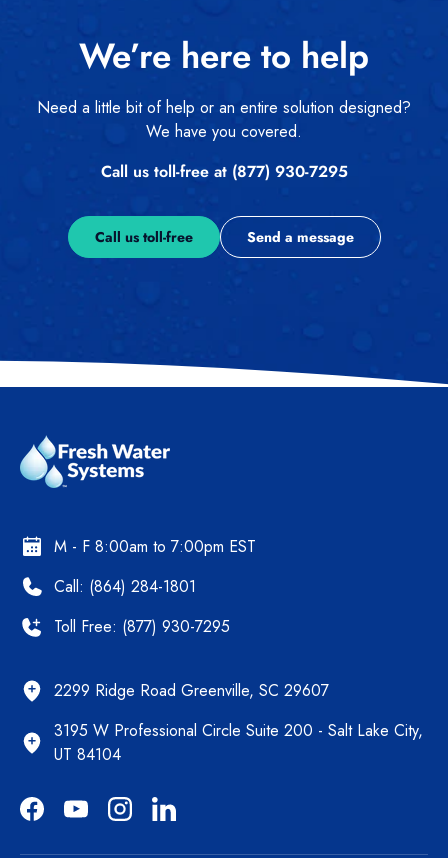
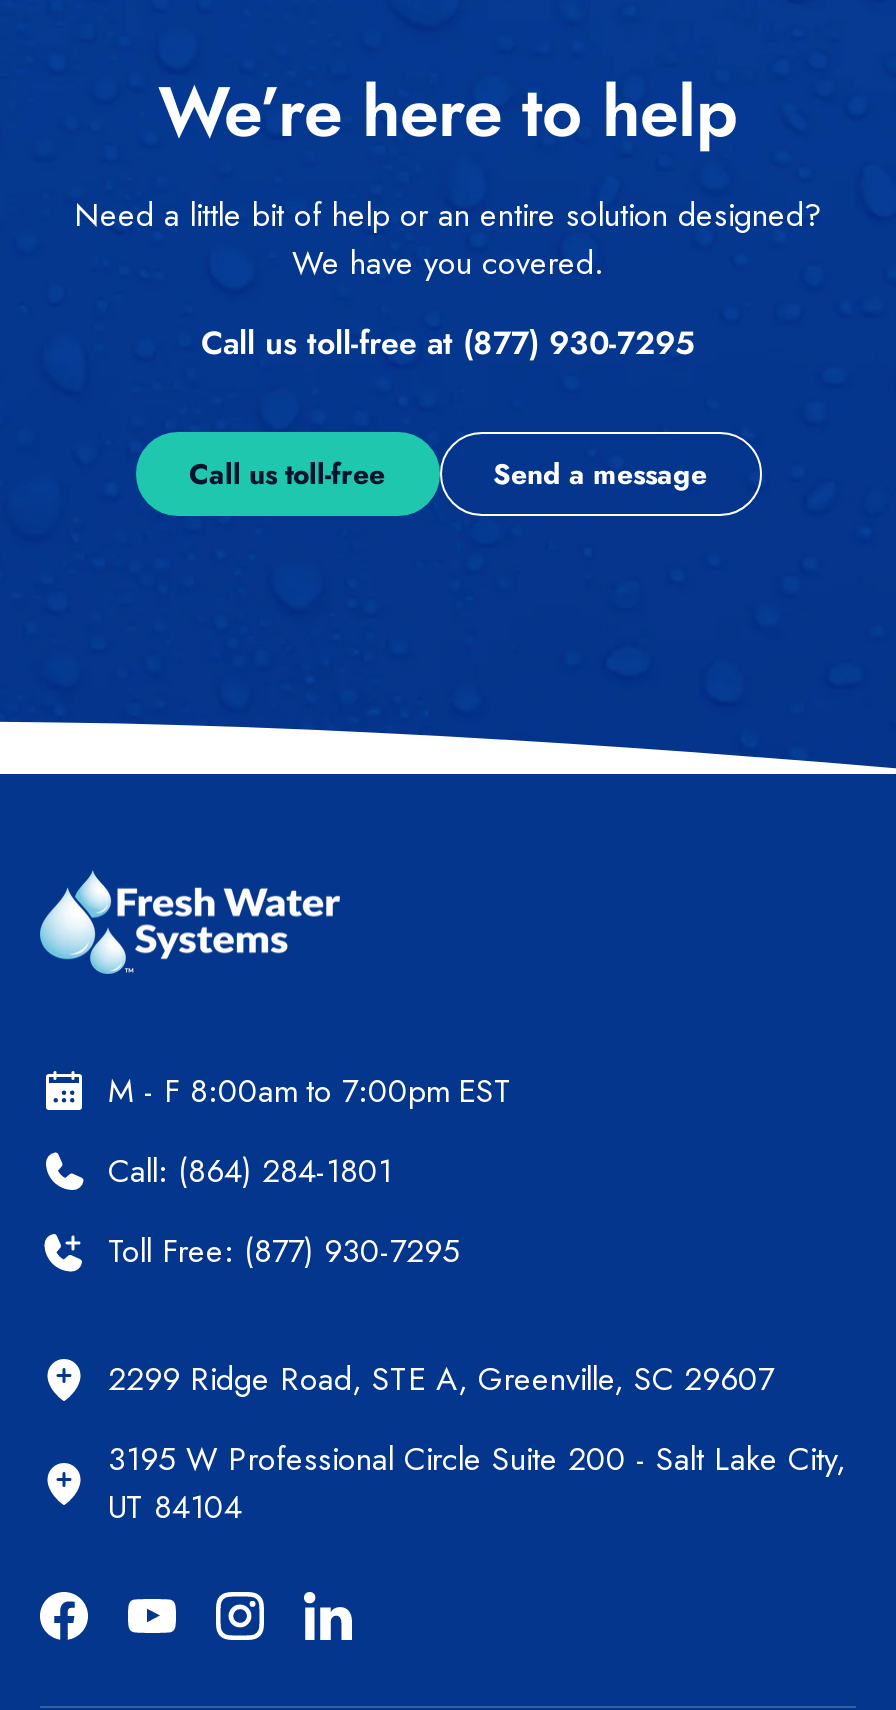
[54,678,329,701] 2299 Ridge Road Greenville, SC 29607 -> [108,1356,774,1402] 2299 Ridge Road, STE A, Greenville, SC 29607

